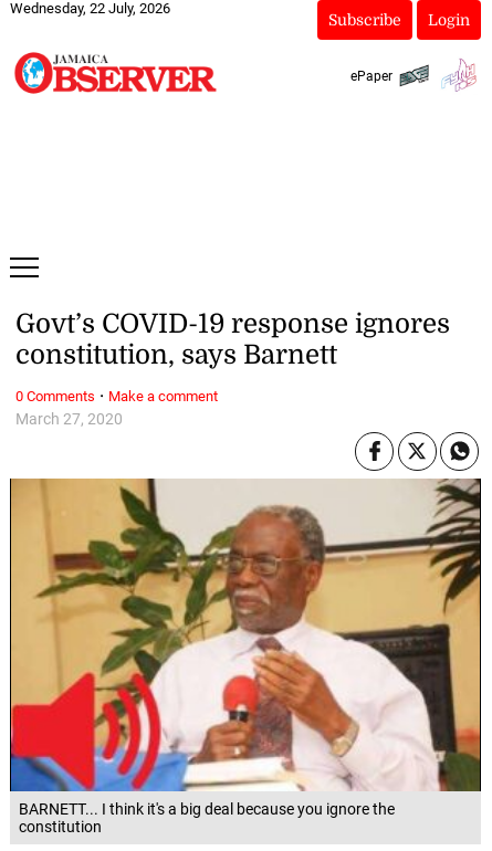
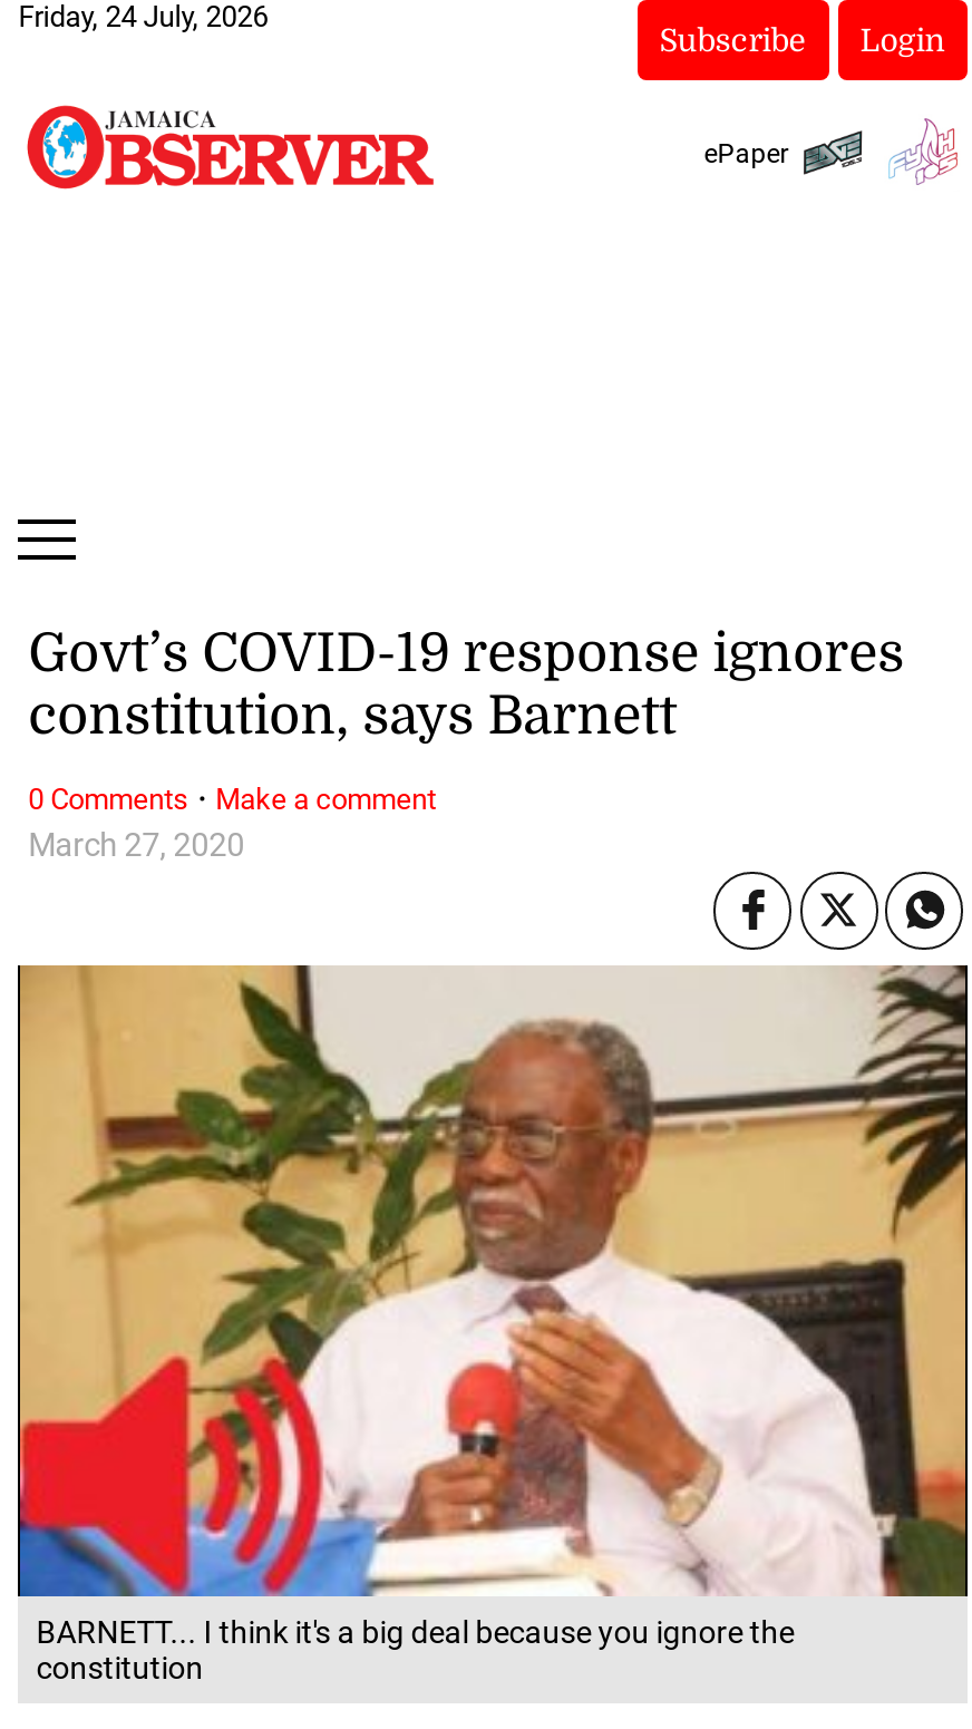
[10,0,170,17] Wednesday, 22 July, 2026 -> [18,0,268,33] Friday, 24 July, 2026

